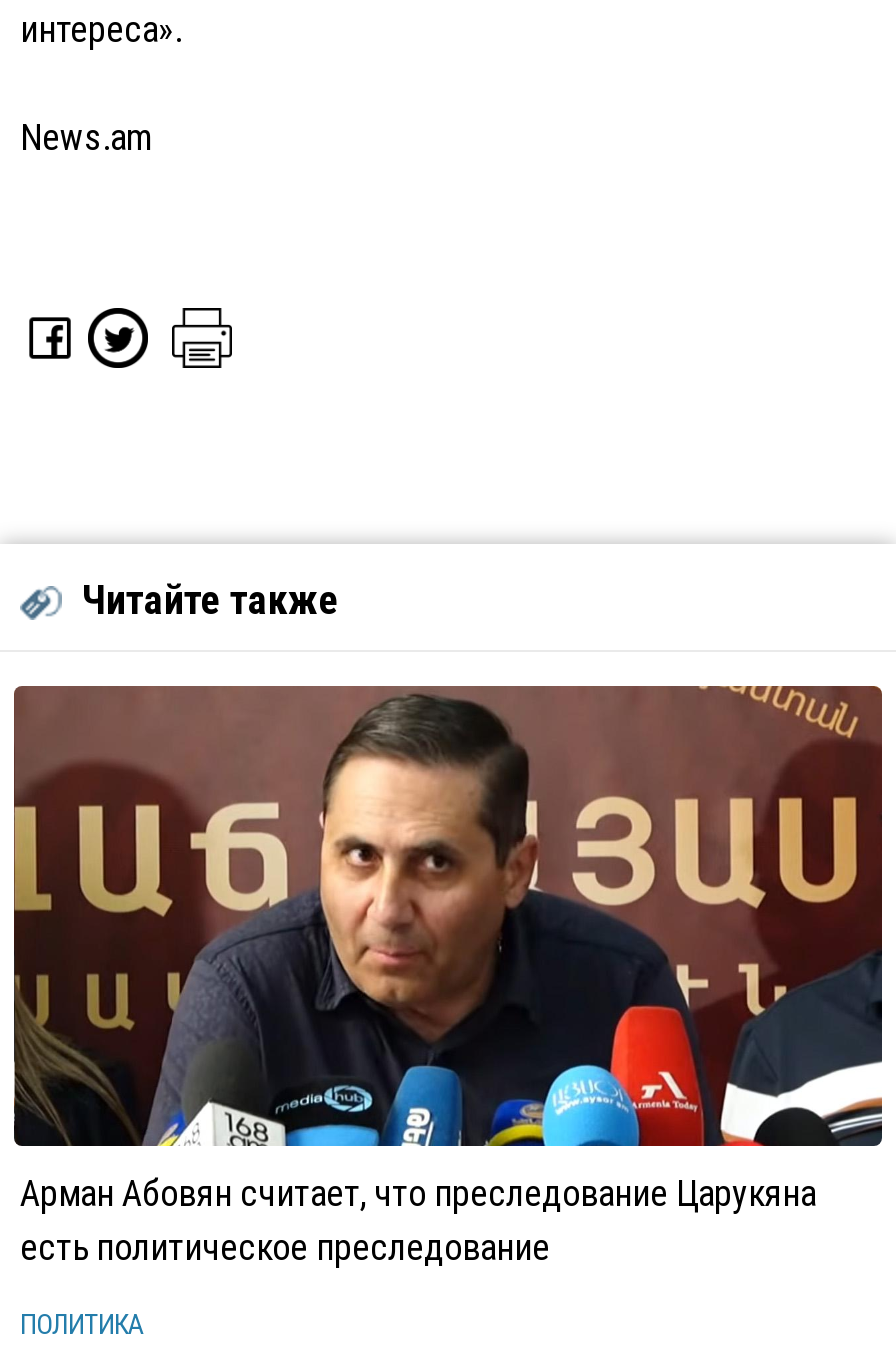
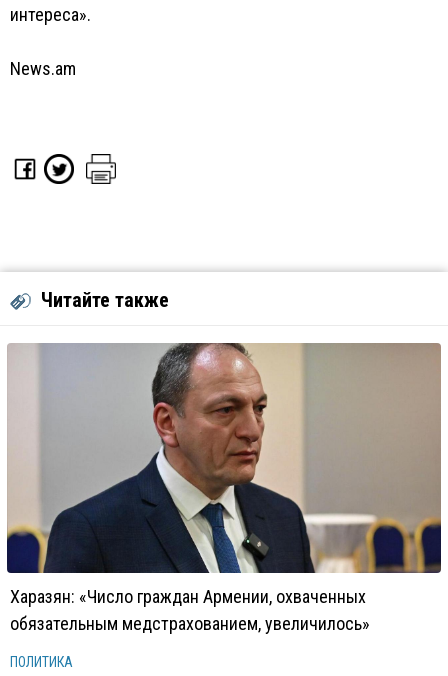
[14,686,884,1268] [image] | Арман Абовян считает, что преследование Царукяна | есть политическое преследование -> [7,343,442,634] [image] | Харазян: «Число граждан Армении, охваченных | обязательным медстрахованием, увеличилось»

